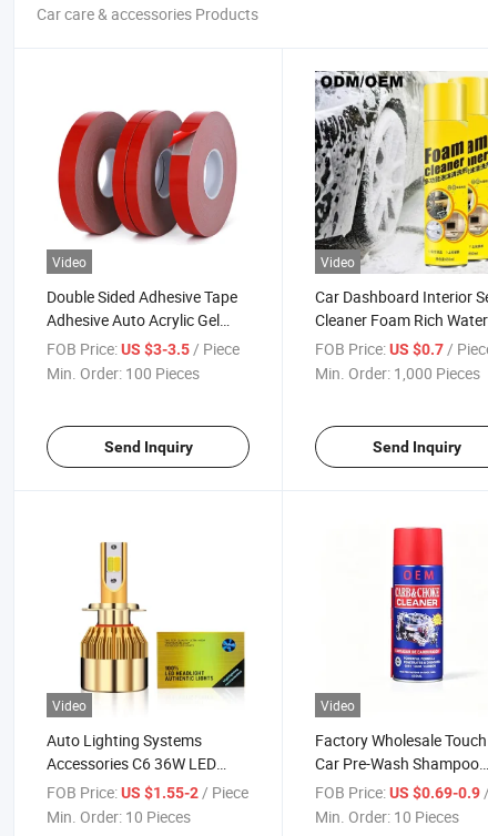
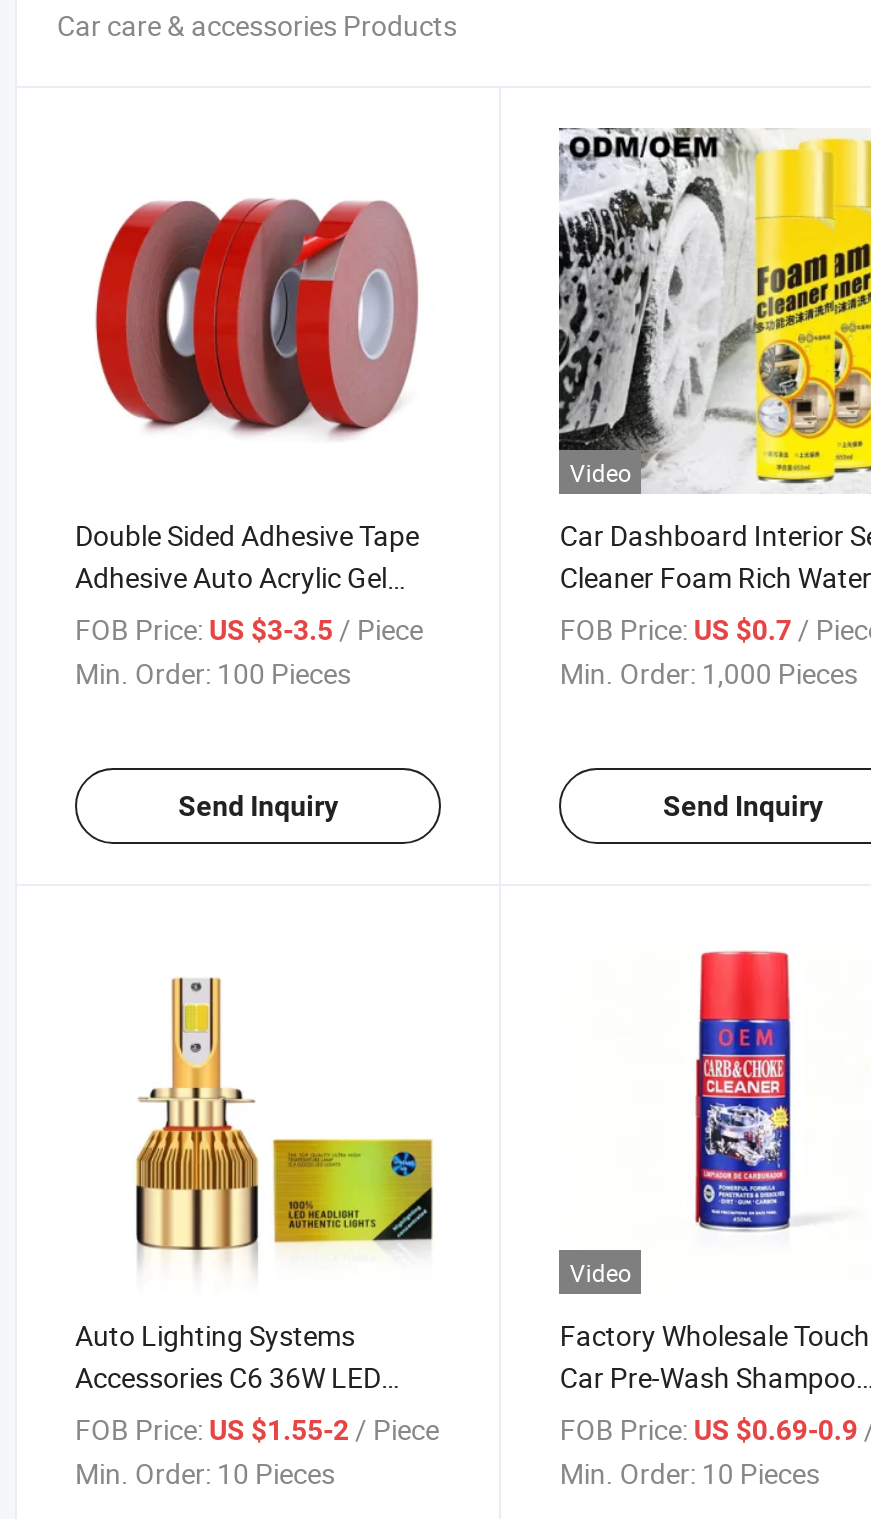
[52,253,87,271] Video -> none
[52,696,87,714] Video -> none

